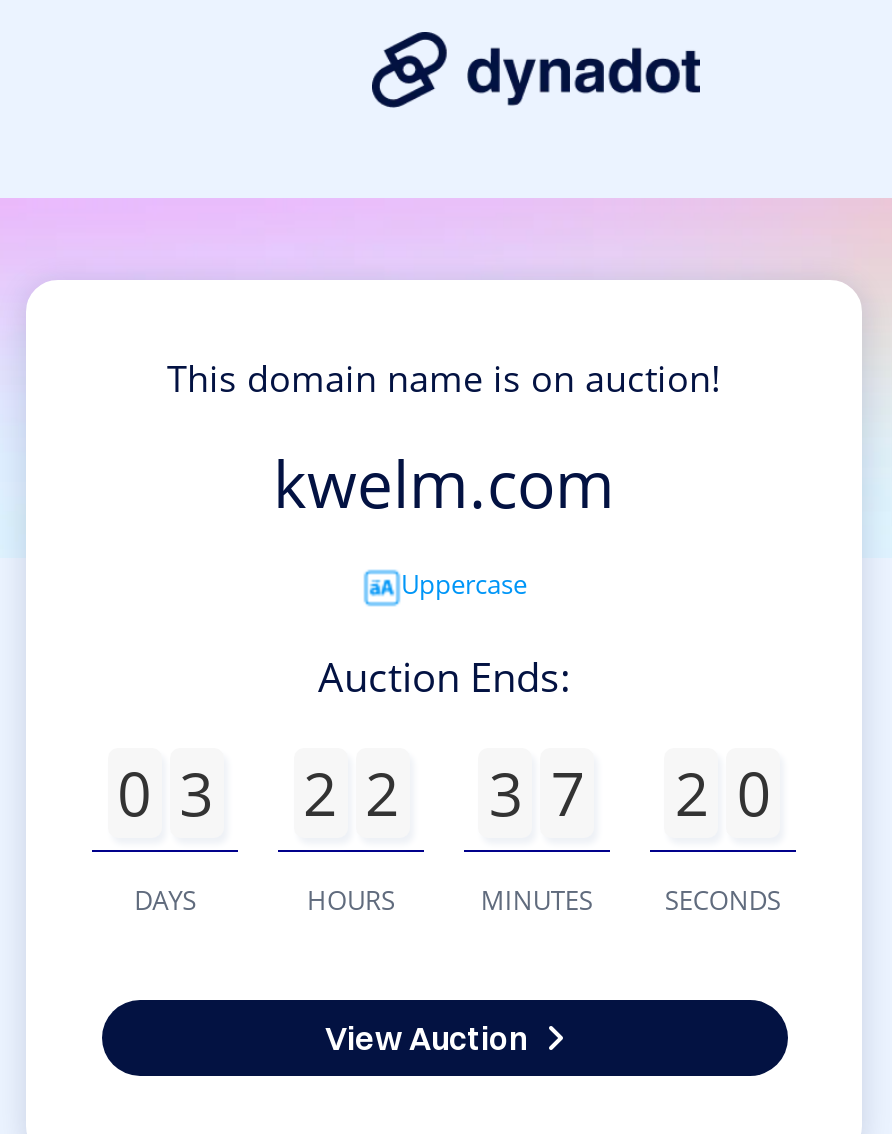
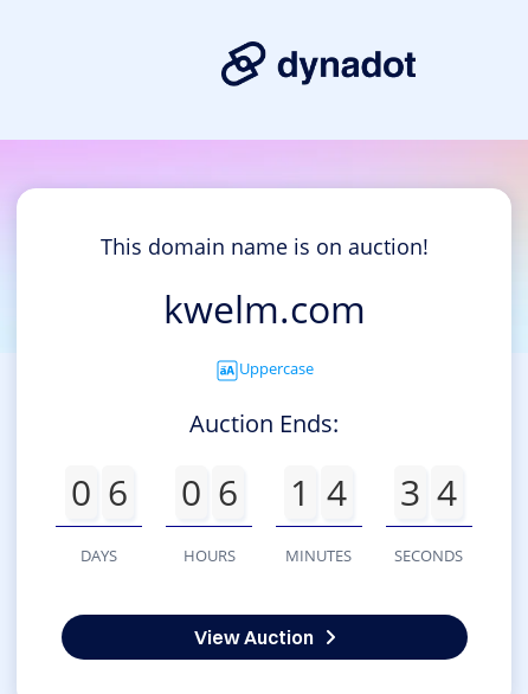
[117,752,213,834] 0 3 -> [71,468,127,516] 0 6
[303,752,399,834] 2 2 -> [181,468,237,516] 0 6
[489,752,585,834] 3 7 -> [291,468,347,516] 1 4
[675,752,771,834] 2 0 -> [400,468,457,516] 3 4

